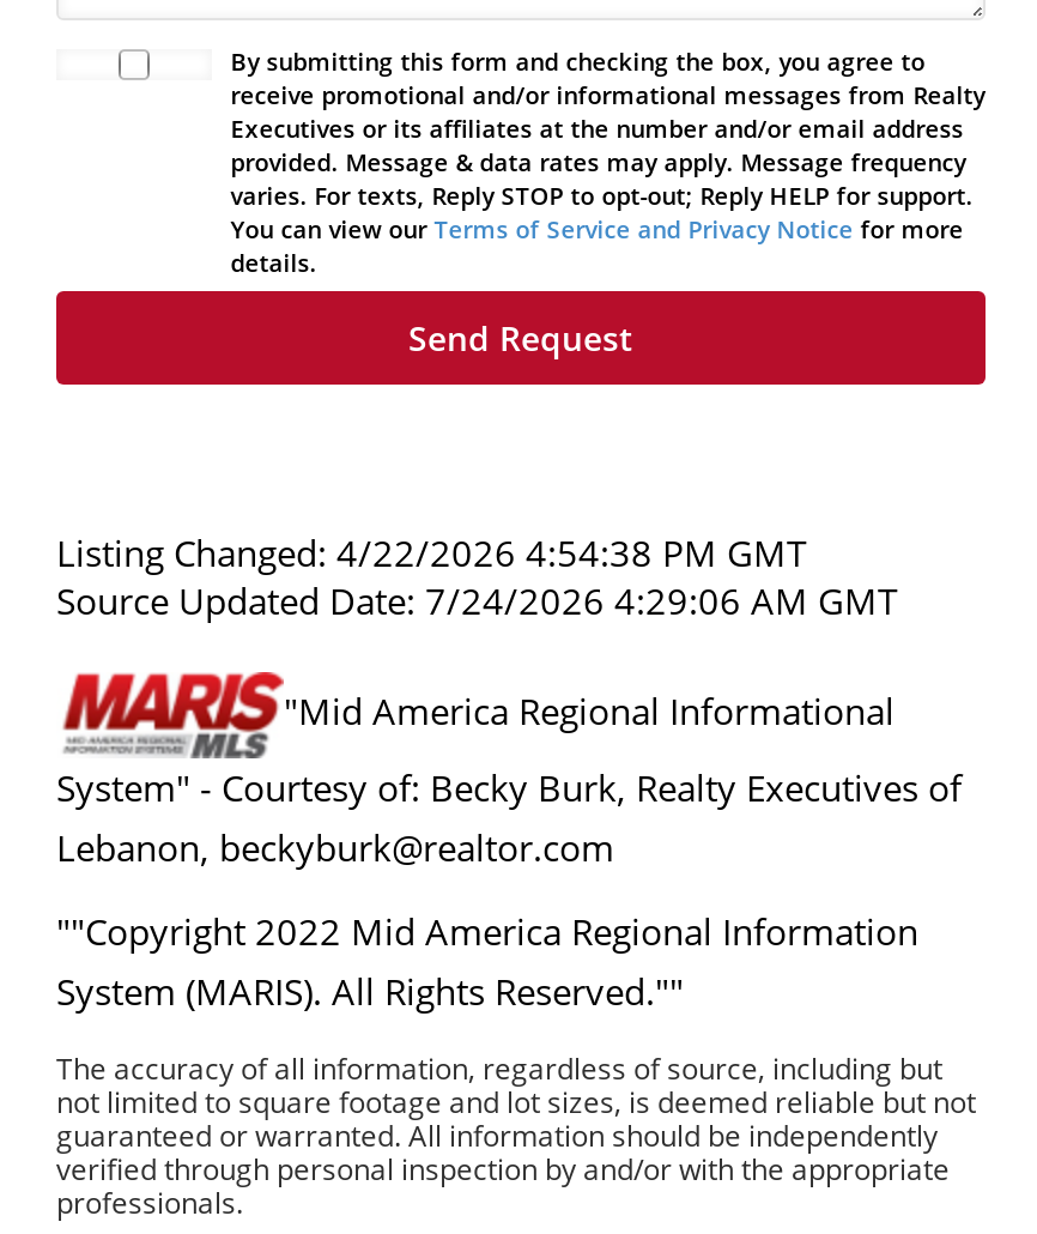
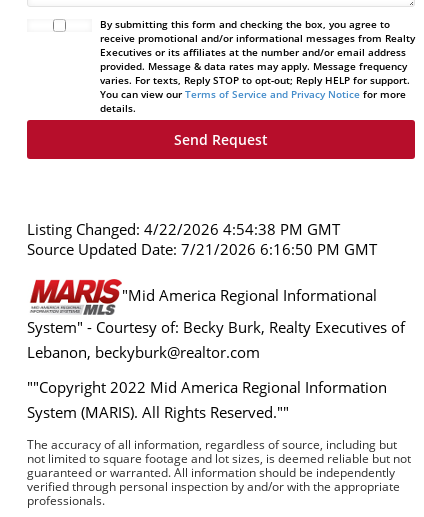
[56,575,897,623] Source Updated Date: 7/24/2026 4:29:06 AM GMT -> [27,239,377,259] Source Updated Date: 7/21/2026 6:16:50 PM GMT

